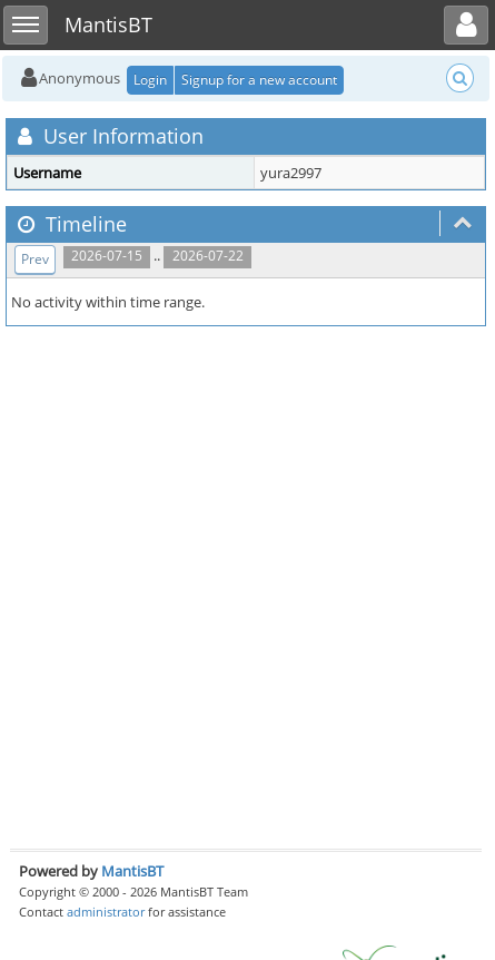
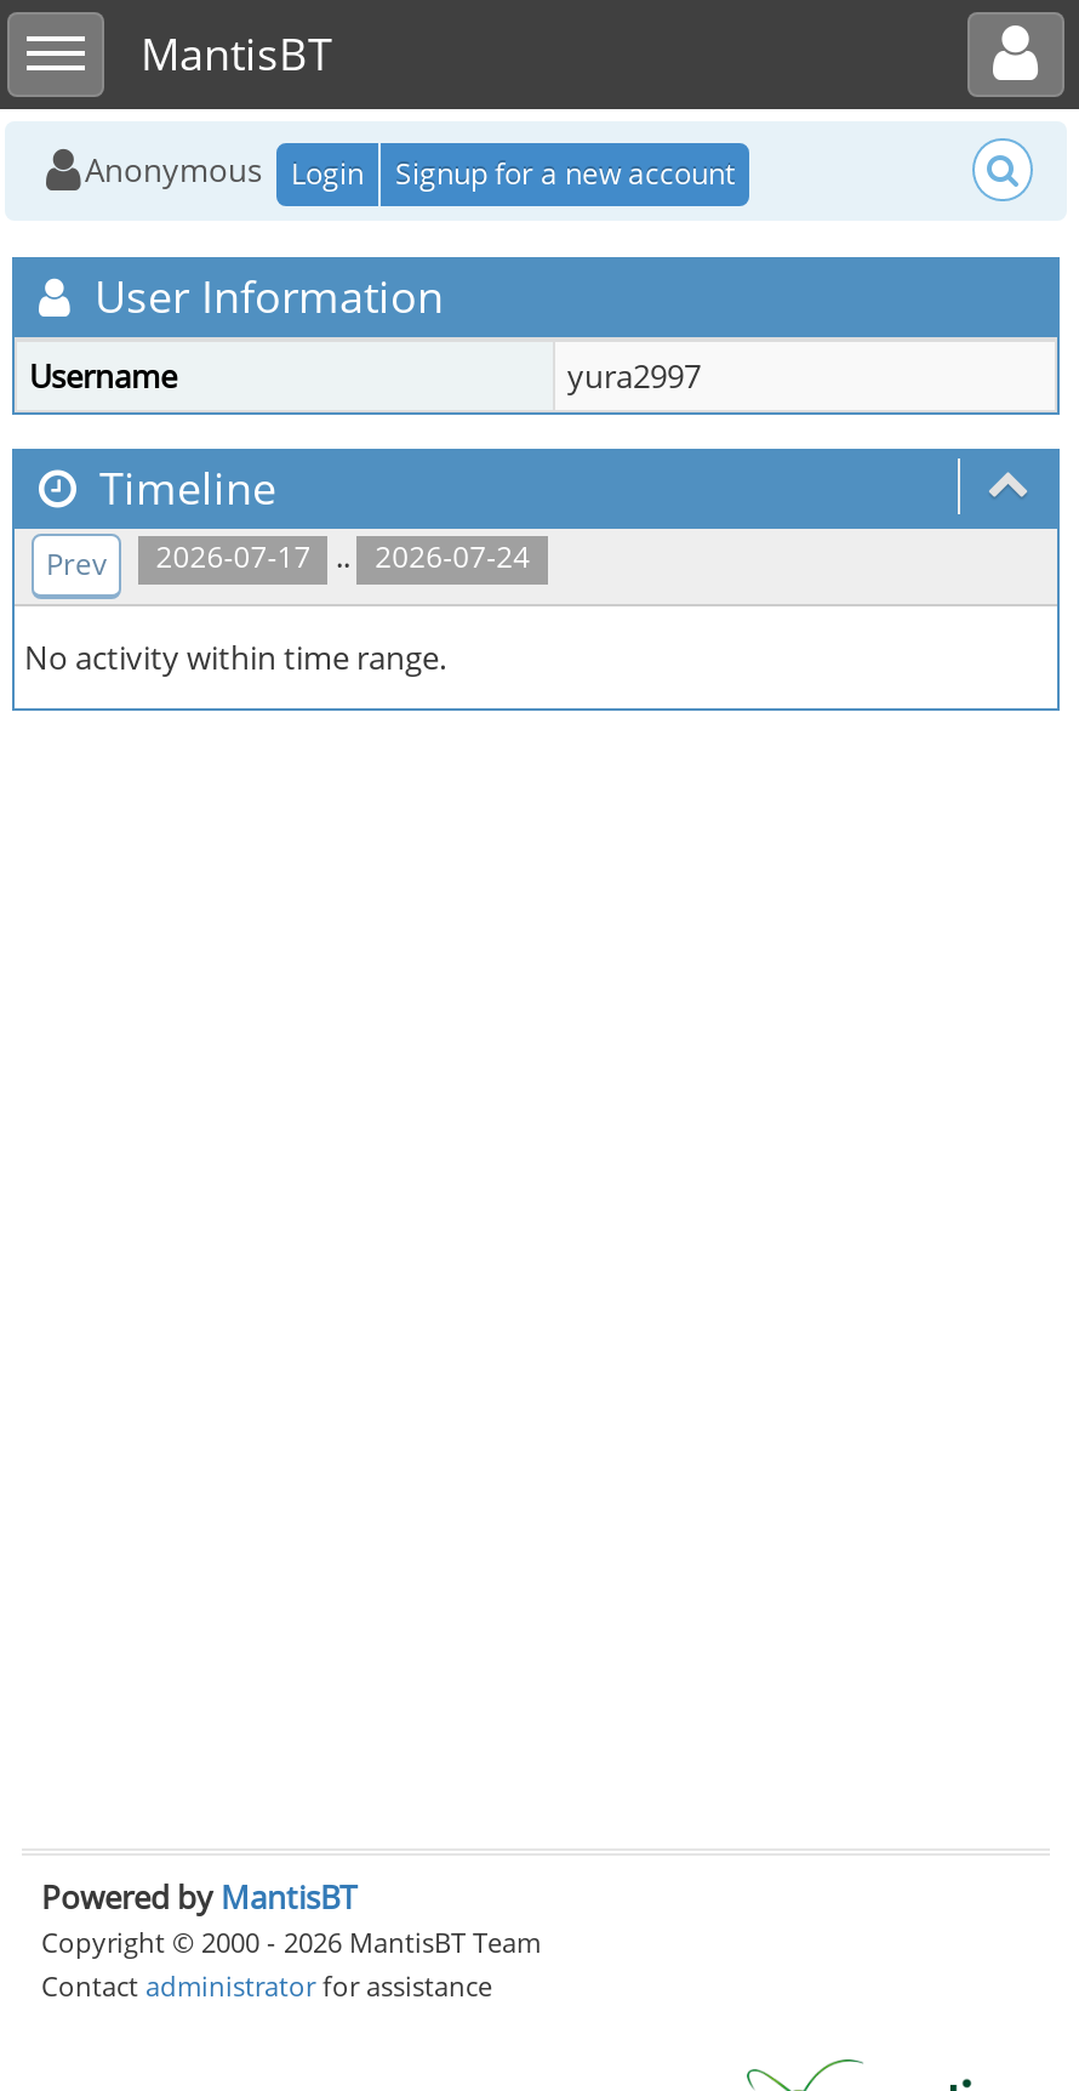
[21,245,243,268] Prev 2026-07-15 .. 2026-07-22 -> [46,534,530,585] Prev 2026-07-17 .. 2026-07-24

